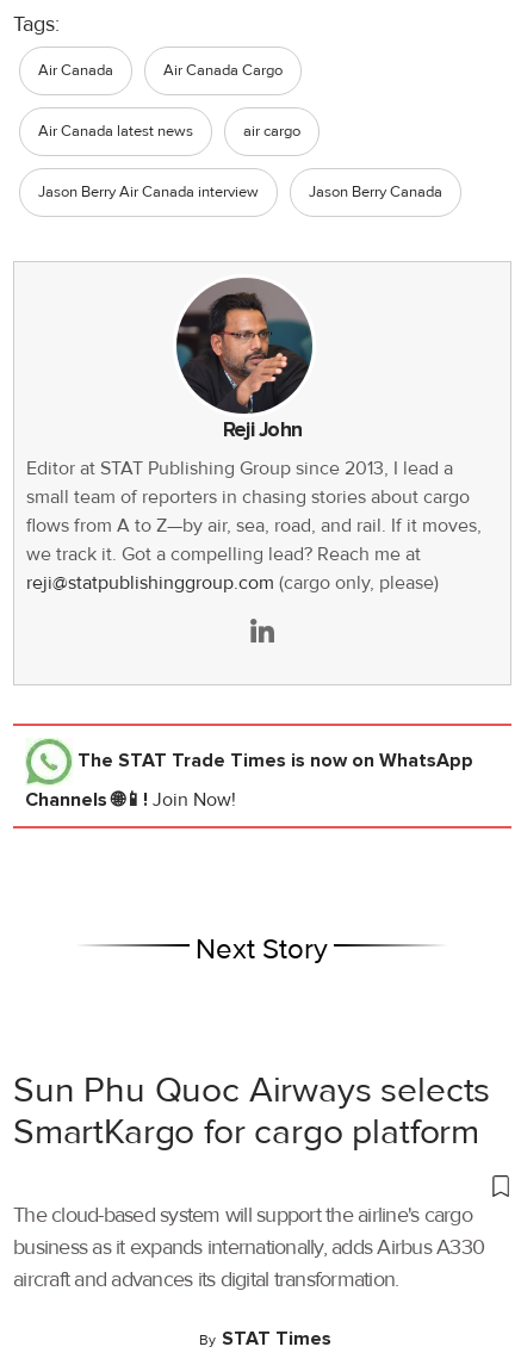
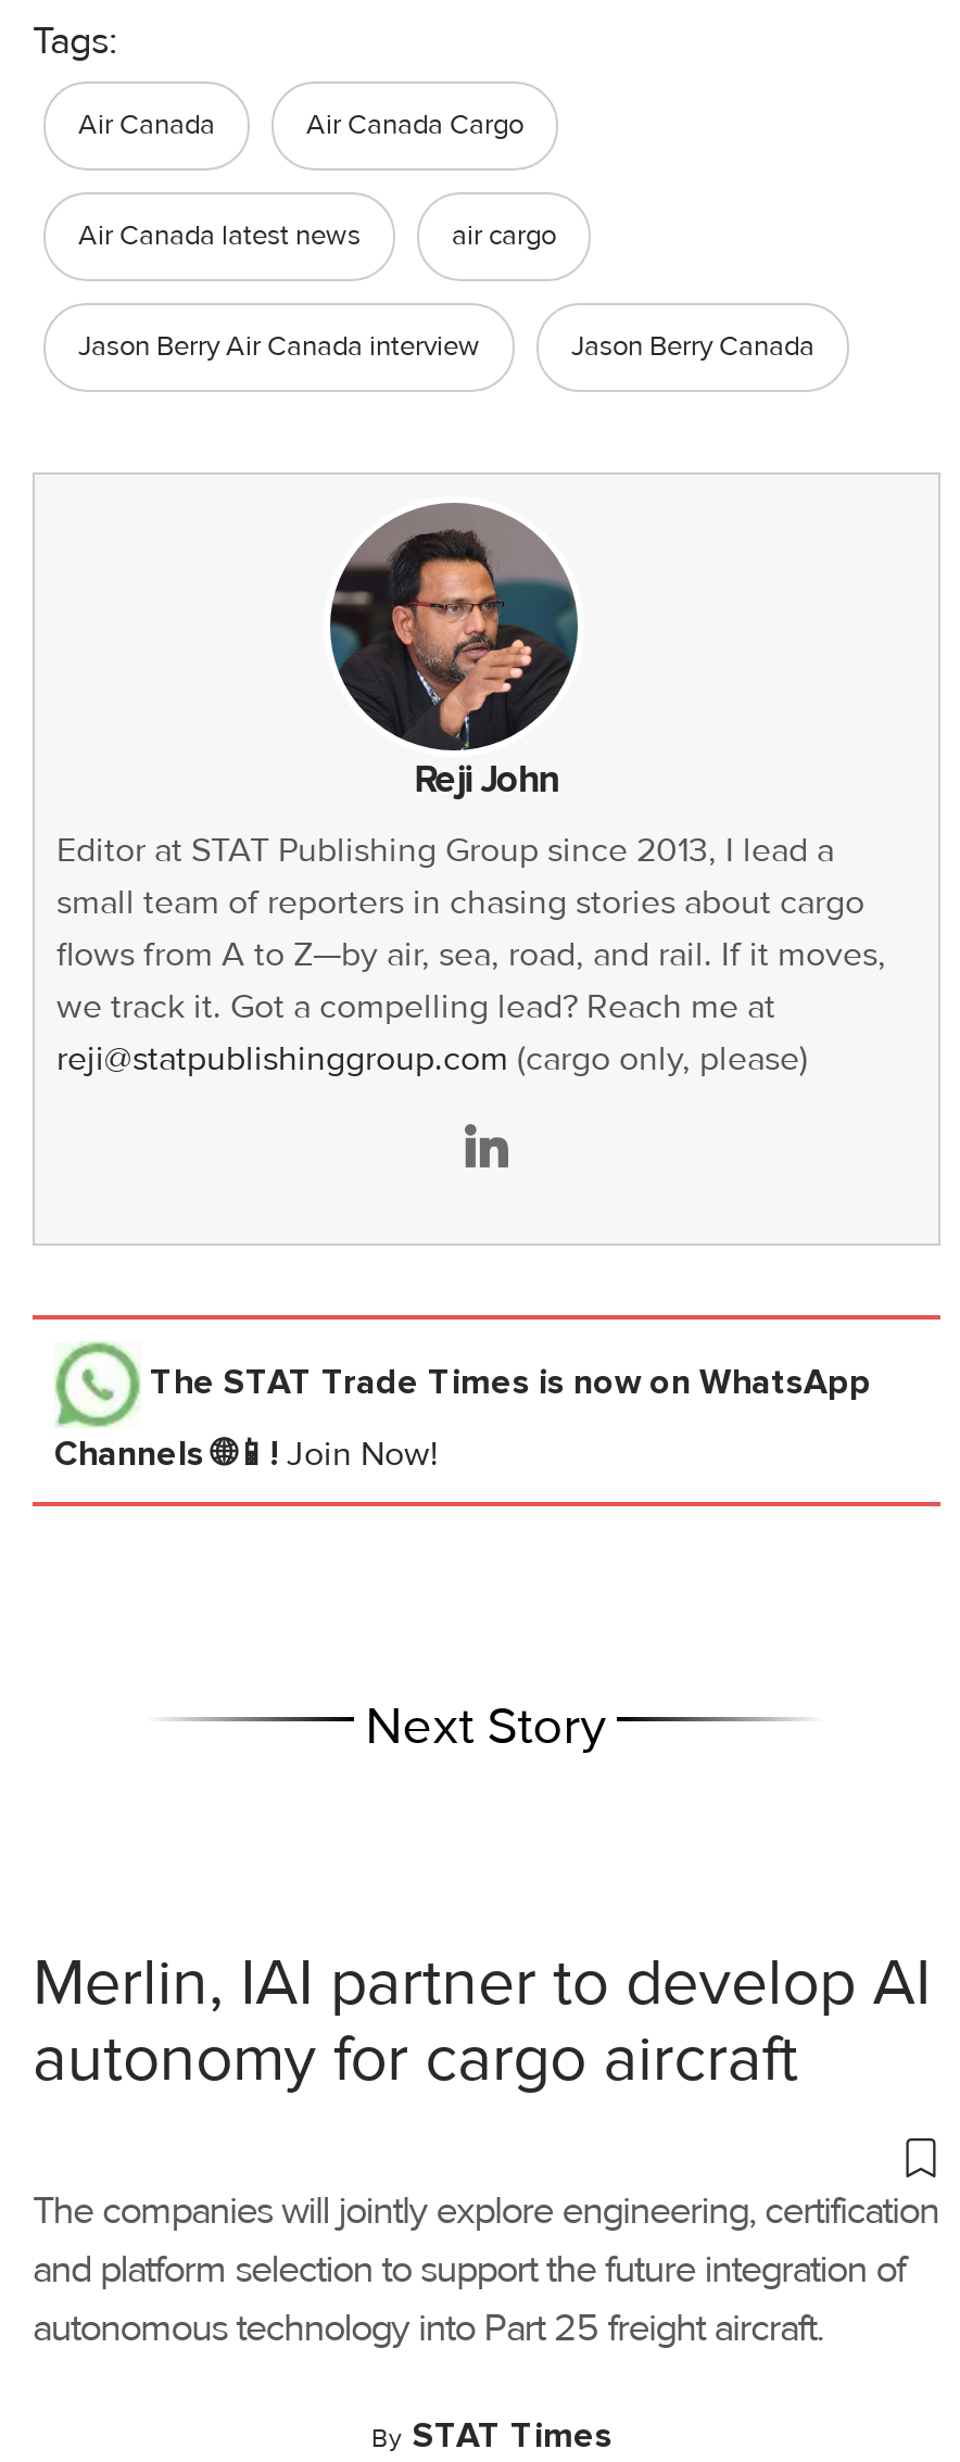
[13,1068,490,1154] Sun Phu Quoc Airways selects | SmartKargo for cargo platform -> [33,1942,930,2099] Merlin, IAI partner to develop AI | autonomy for cargo aircraft
[13,1201,484,1292] The cloud-based system will support the airline's cargo | business as it expands internationally, adds Airbus A330 | aircraft and advances its digital transformation. -> [33,2186,939,2351] The companies will jointly explore engineering, certification | and platform selection to support the future integration of | autonomous technology into Part 25 freight aircraft.

